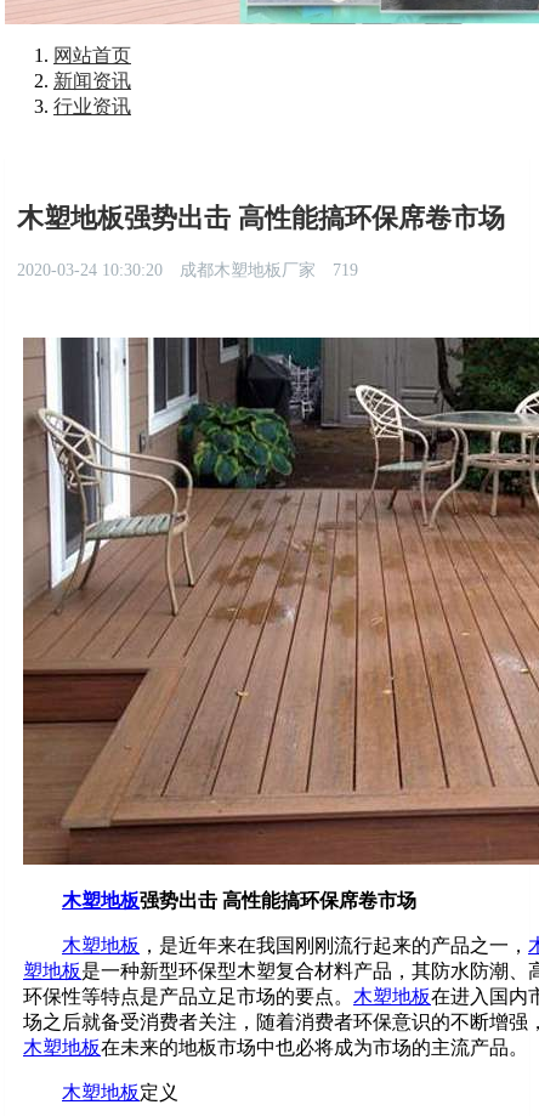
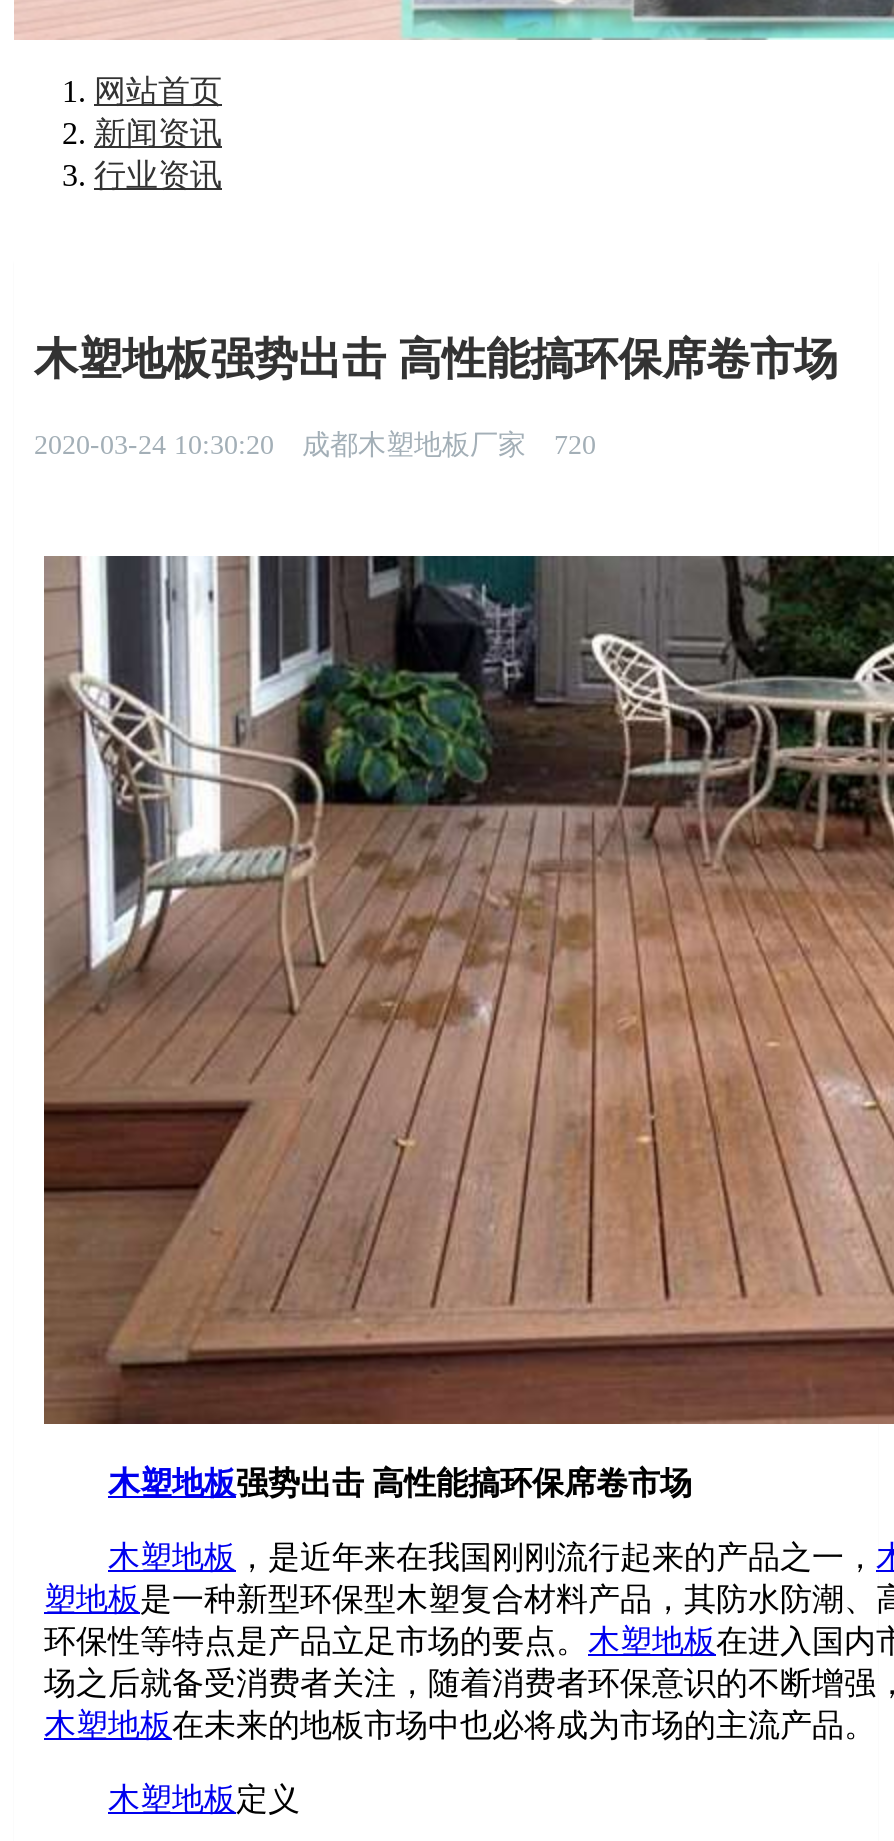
[17,261,358,279] 2020-03-24 10:30:20 成都木塑地板厂家 719 -> [34,430,596,460] 2020-03-24 10:30:20 成都木塑地板厂家 720

